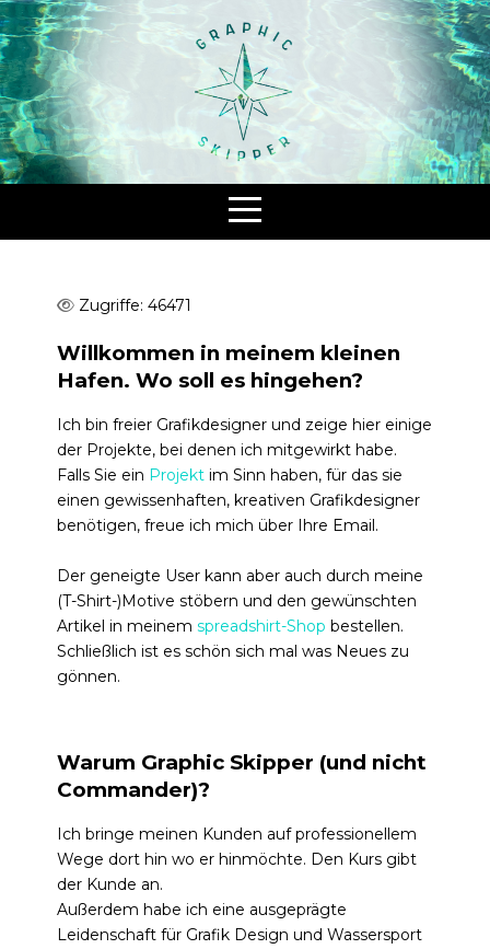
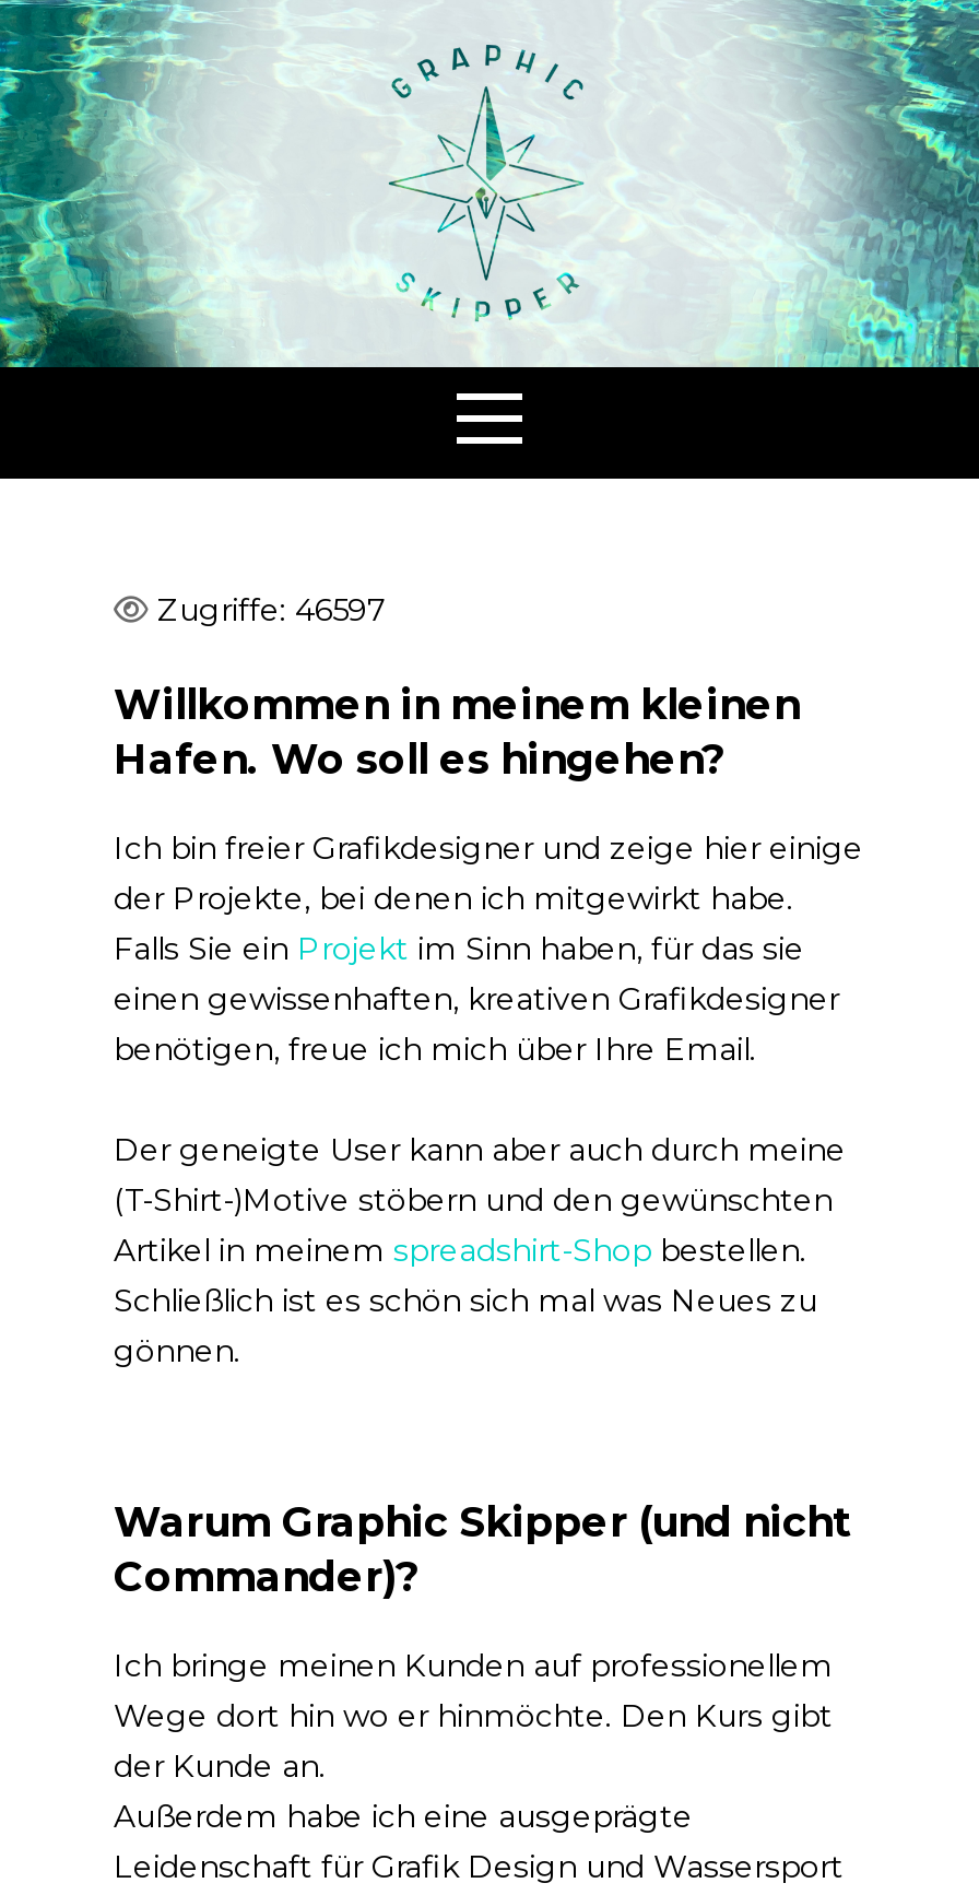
[79,296,191,315] Zugriffe: 46471 -> [157,590,387,629] Zugriffe: 46597

